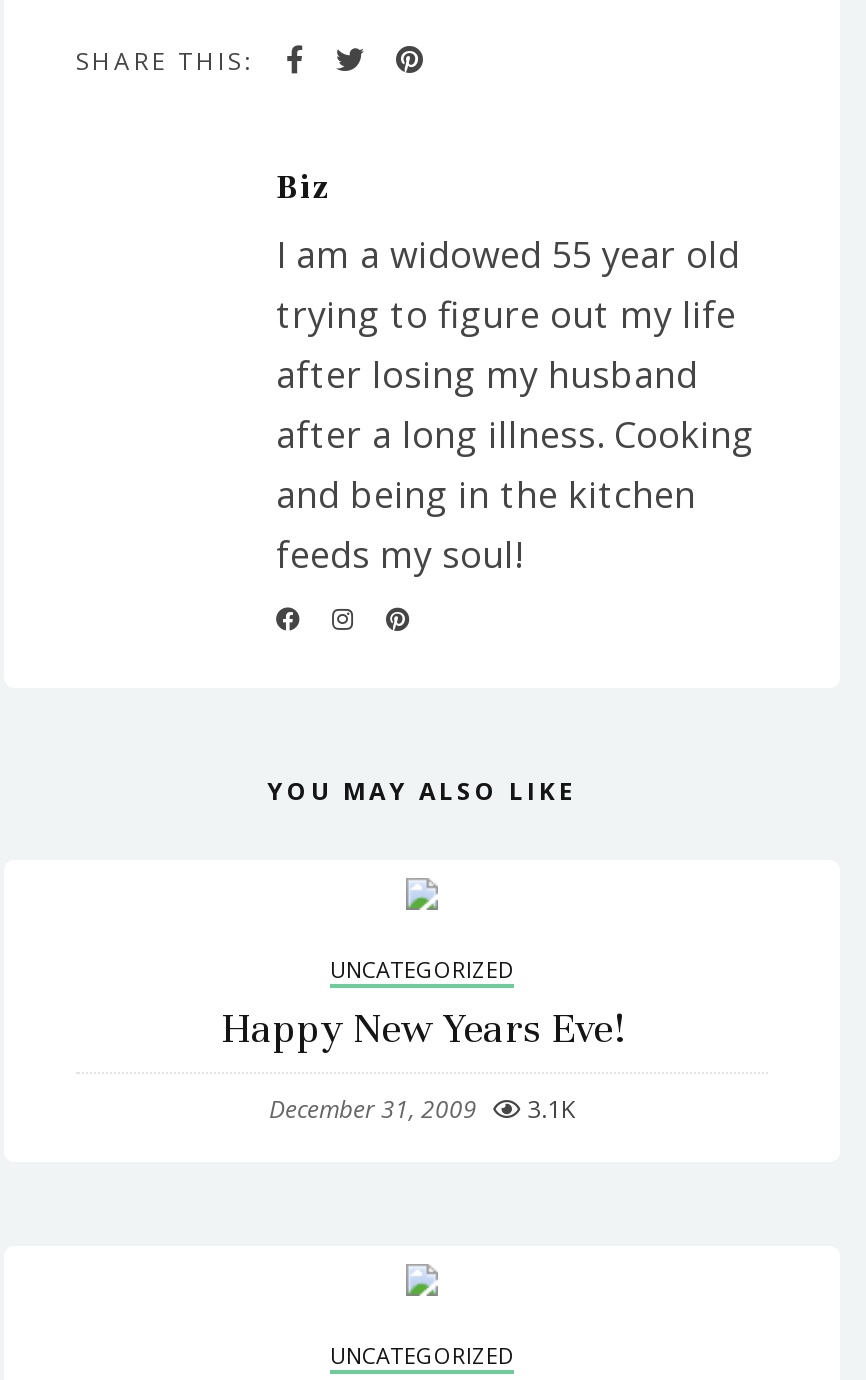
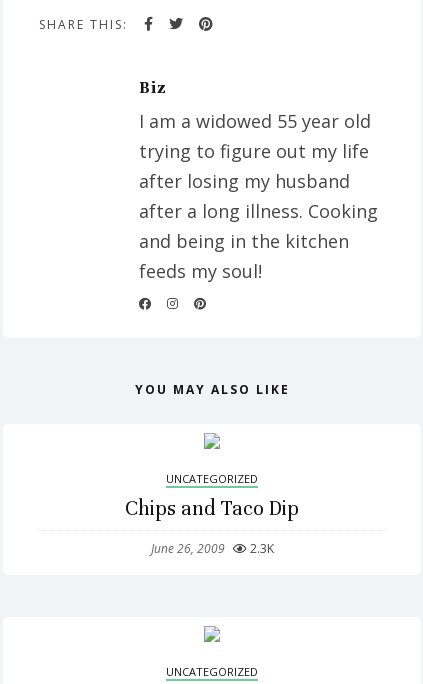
[221,1004,623,1054] Happy New Years Eve! -> [125,496,299,521] Chips and Taco Dip
[269,1092,575,1126] December 31, 2009 | 3.1K -> [150,540,273,557] June 26, 2009 | 2.3K

